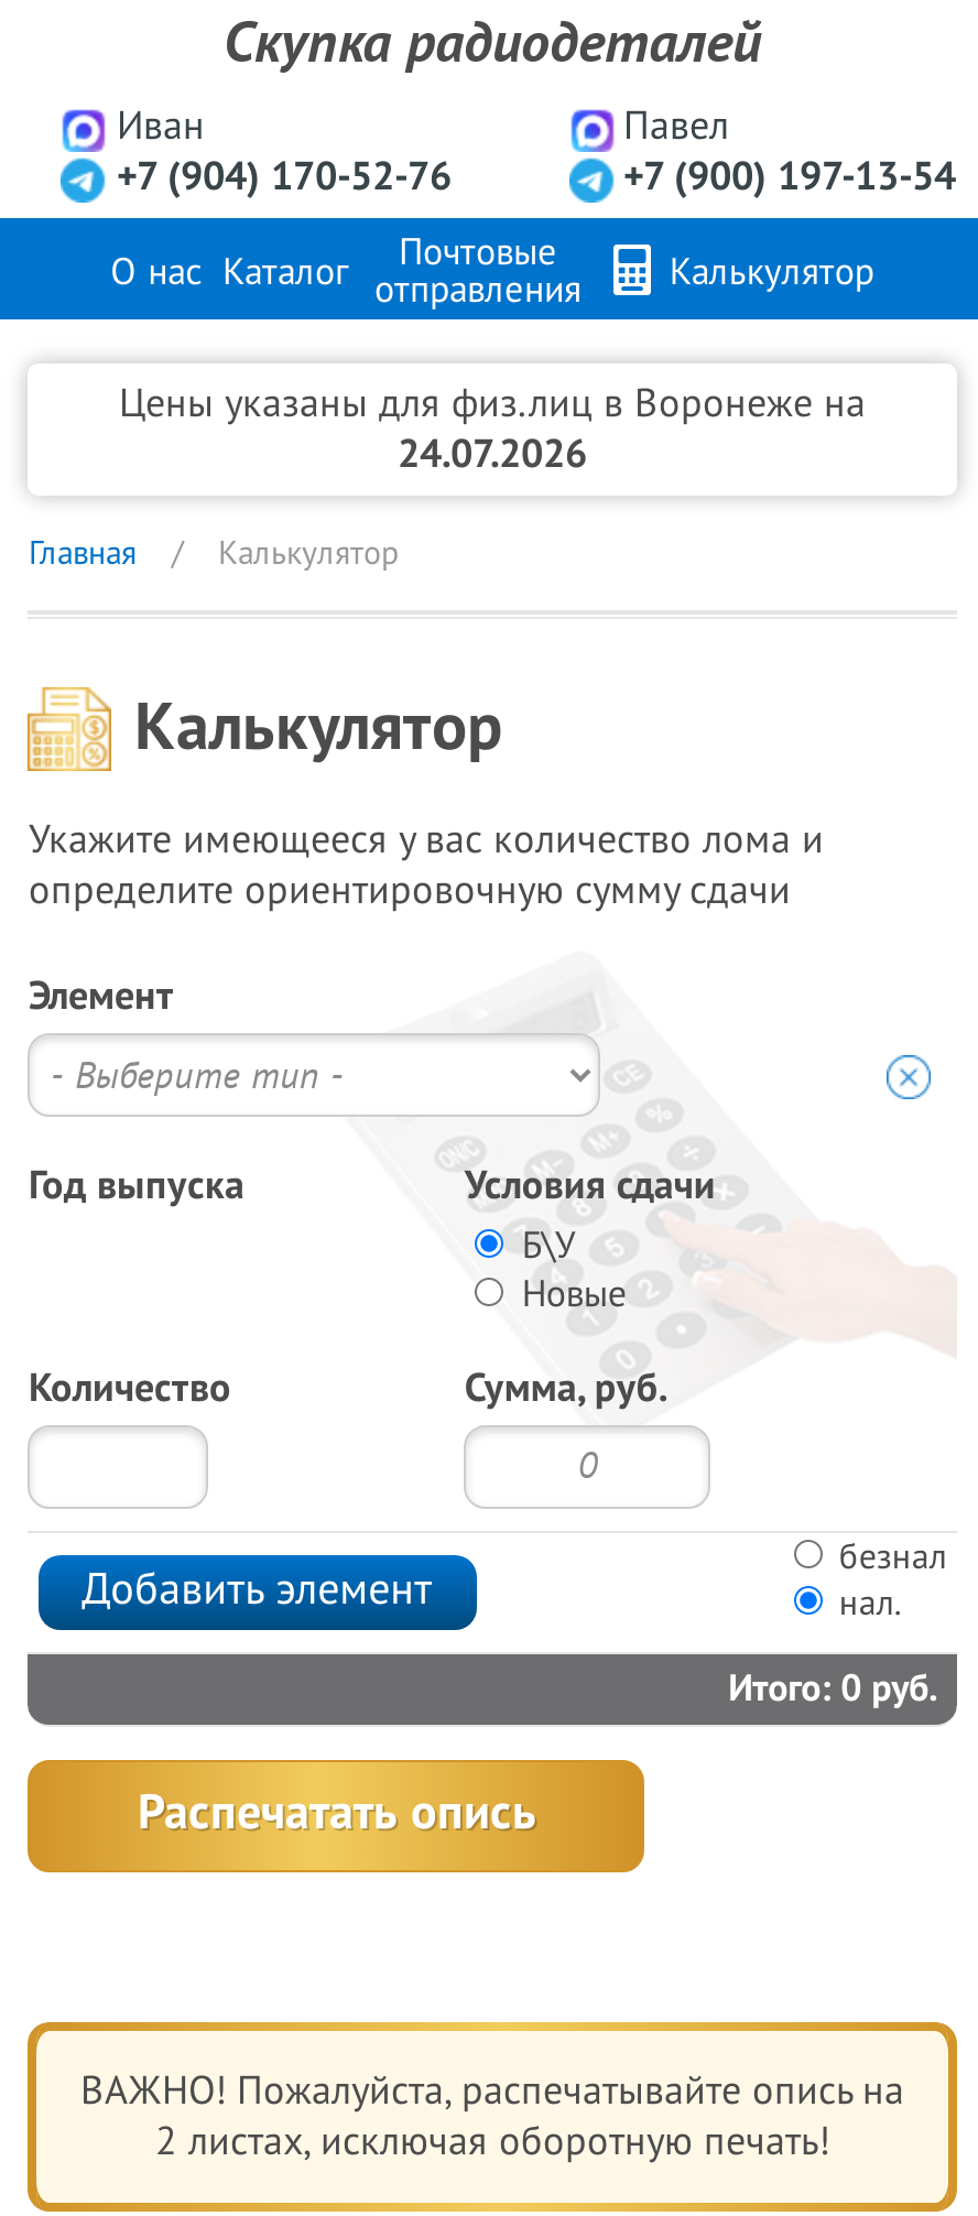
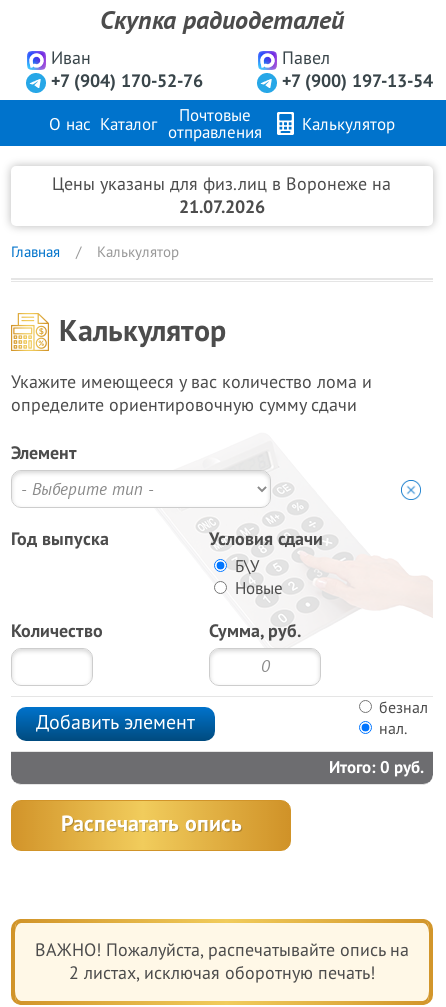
[398,432,587,478] 24.07.2026 -> [179,197,265,218] 21.07.2026

